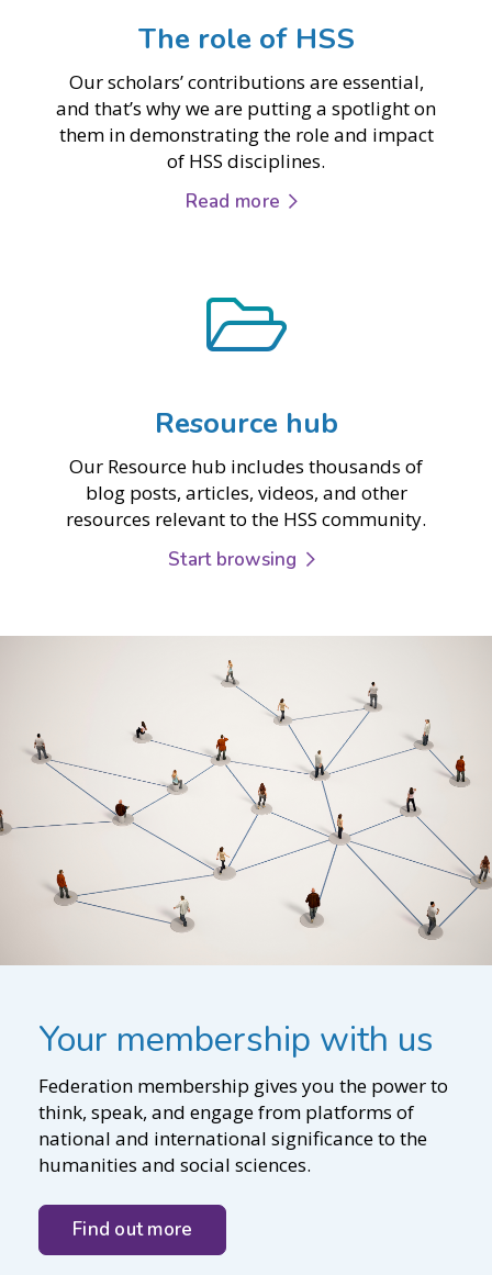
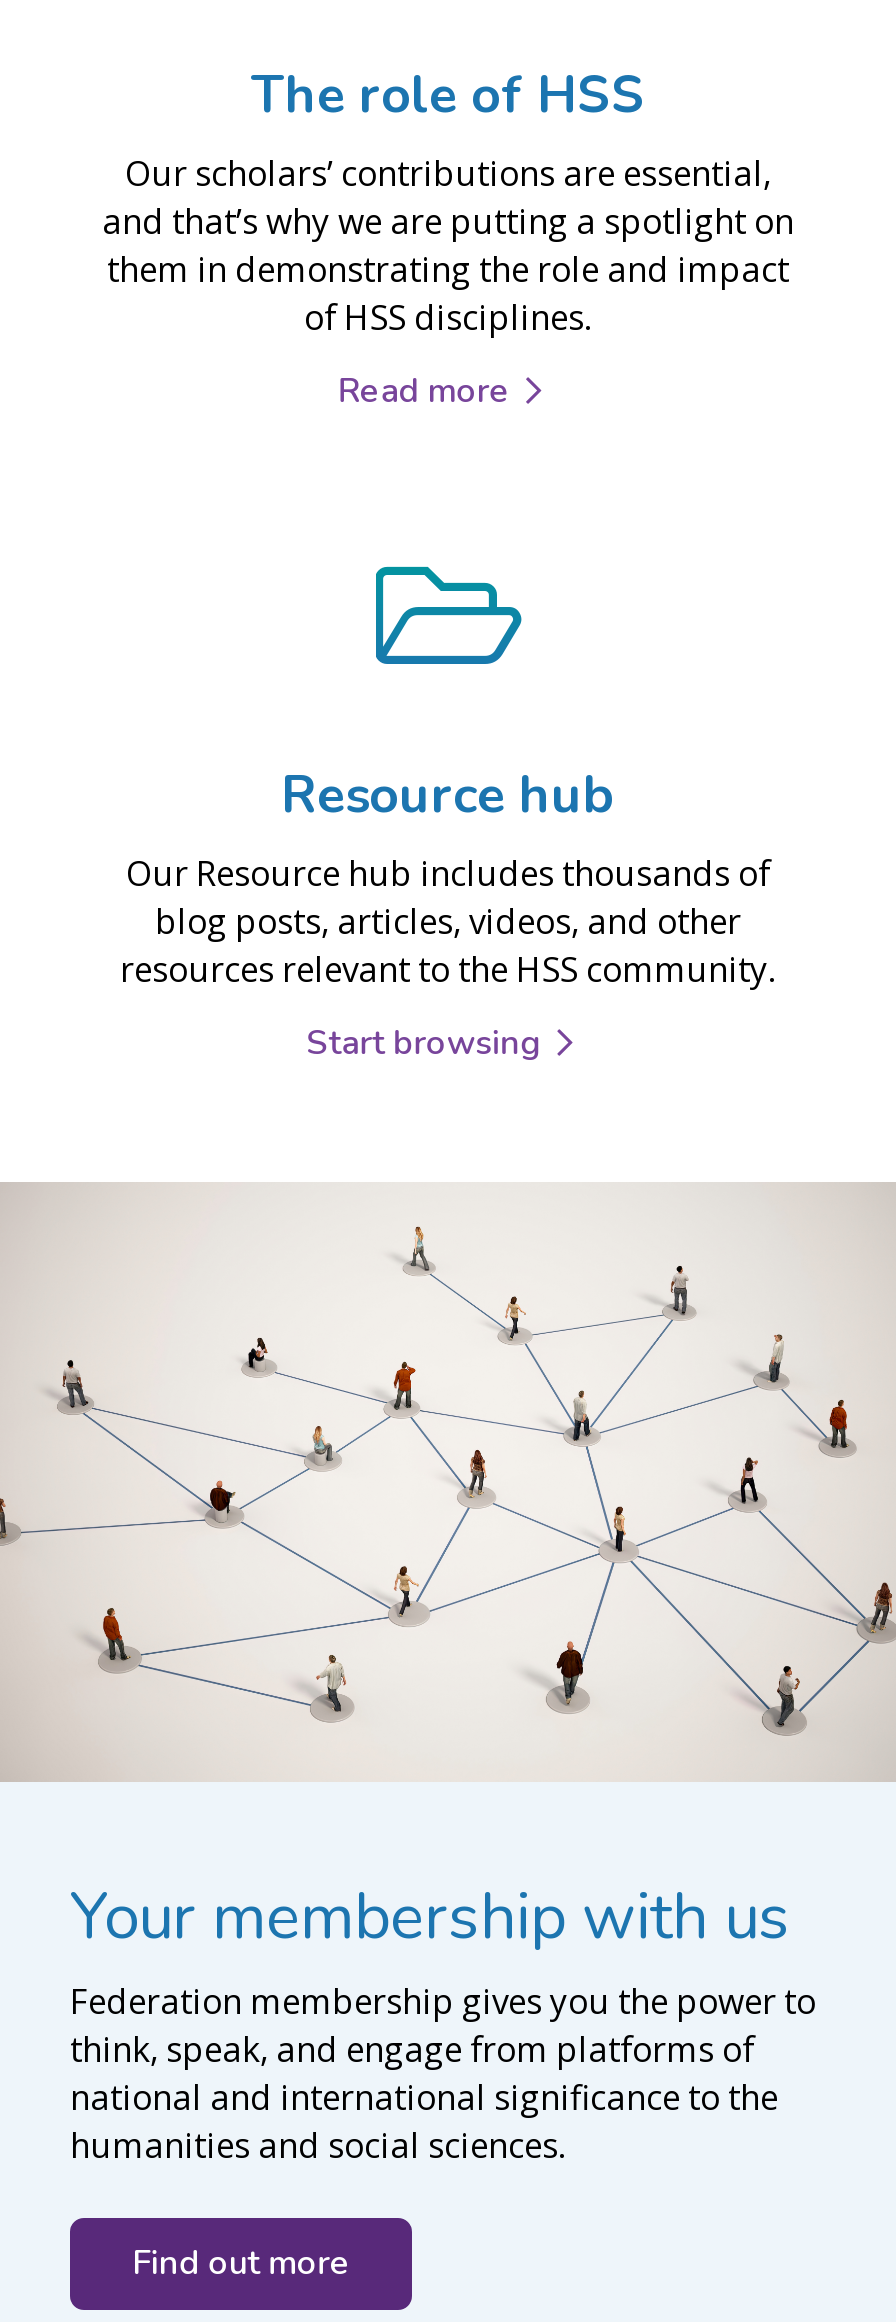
[210,297,287,349] [image] -> [380,564,522,638] [image]

